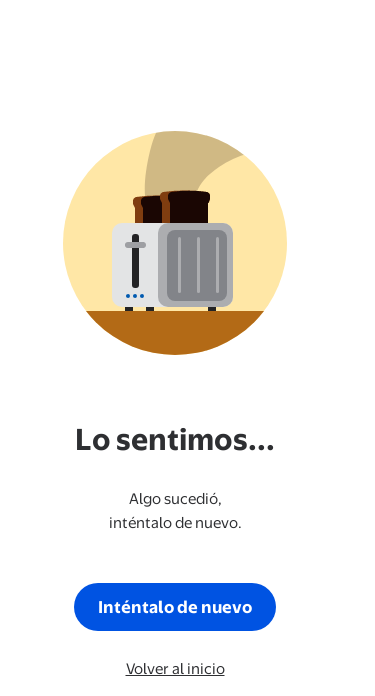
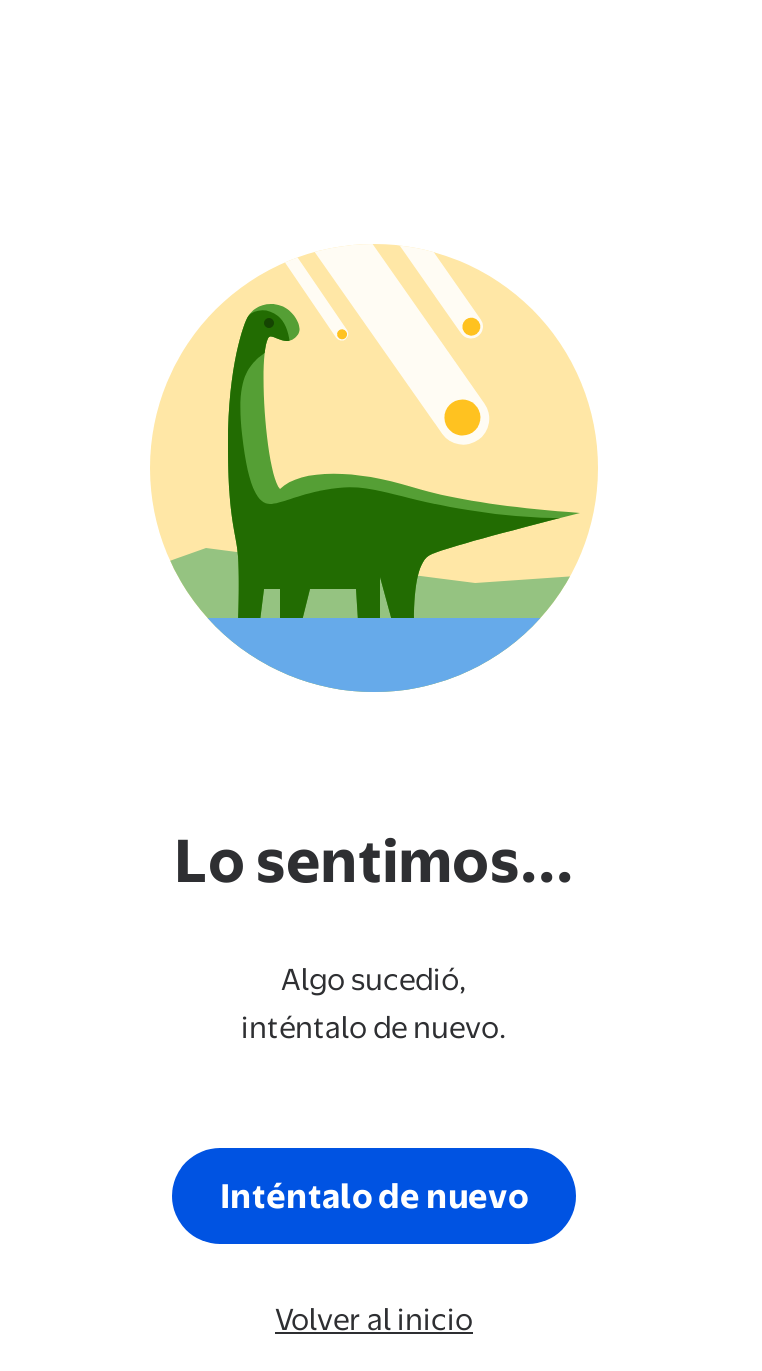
[74,131,274,356] [image] -> [170,246,578,694] [image]

